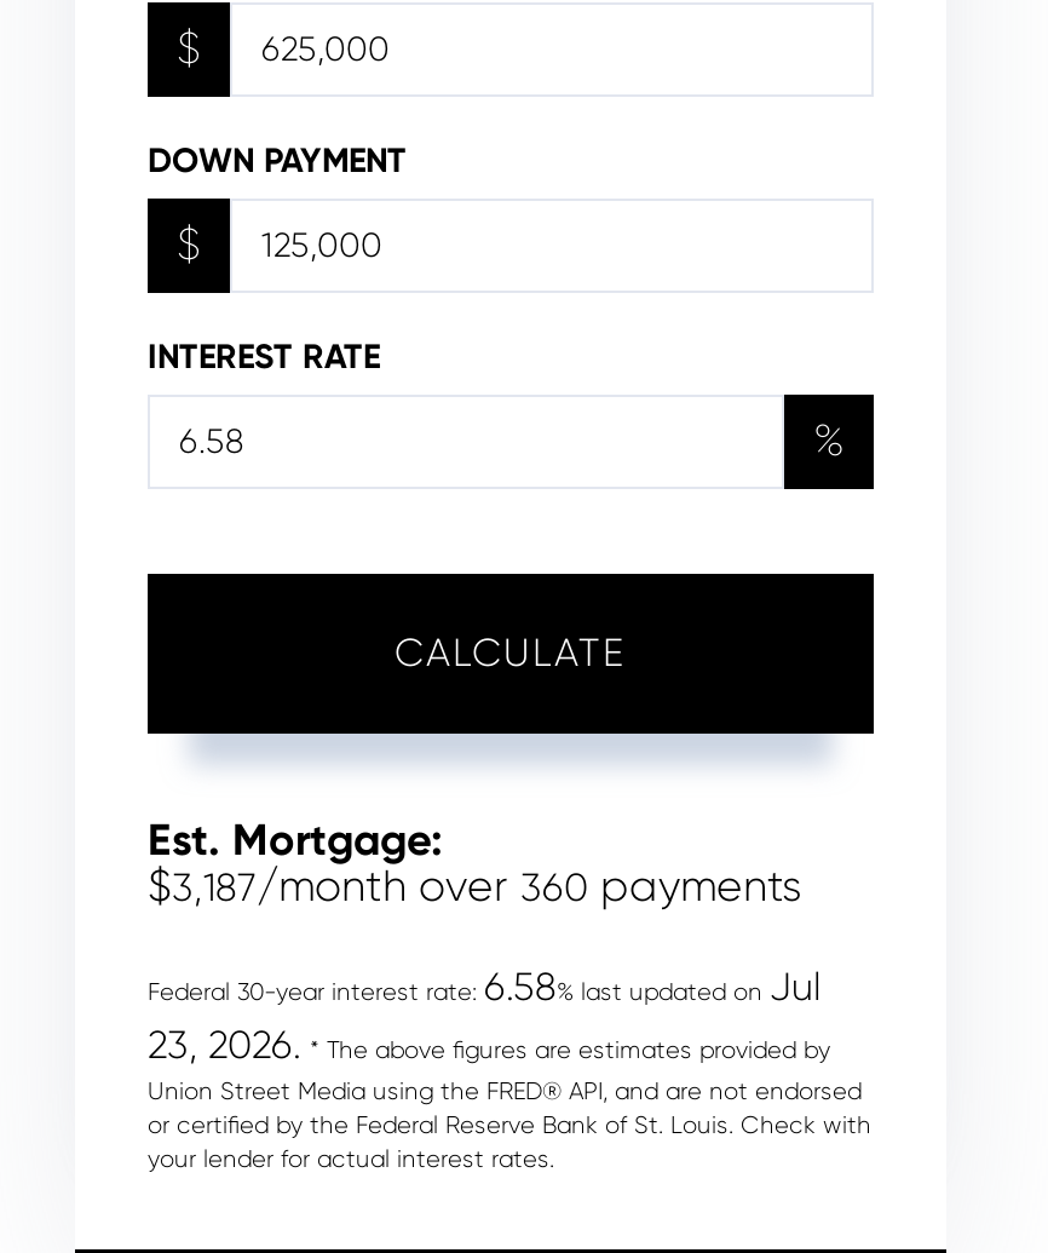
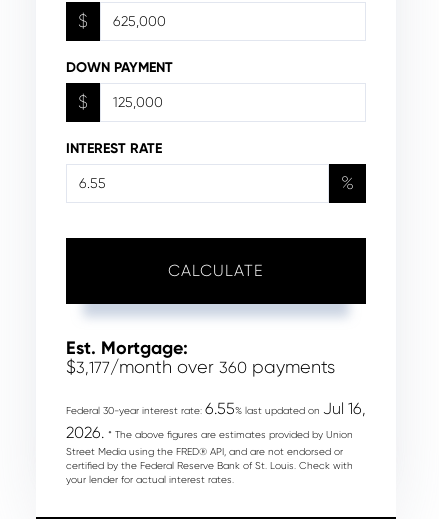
[148,861,801,909] $3,187/month over 360 payments -> [66,357,335,377] $3,177/month over 360 payments
[148,963,871,1137] Federal 30-year interest rate: 6.58% last updated on Jul | 23, 2026. * The above figures are estimates provided by | Union Street Media using the FRED® API, and are not endorsed | or certified by the Federal Reserve Bank of St. Louis. Check with -> [66,399,366,471] Federal 30-year interest rate: 6.55% last updated on Jul 16, | 2026. * The above figures are estimates provided by Union | Street Media using the FRED® API, and are not endorsed or | certified by the Federal Reserve Bank of St. Louis. Check with

